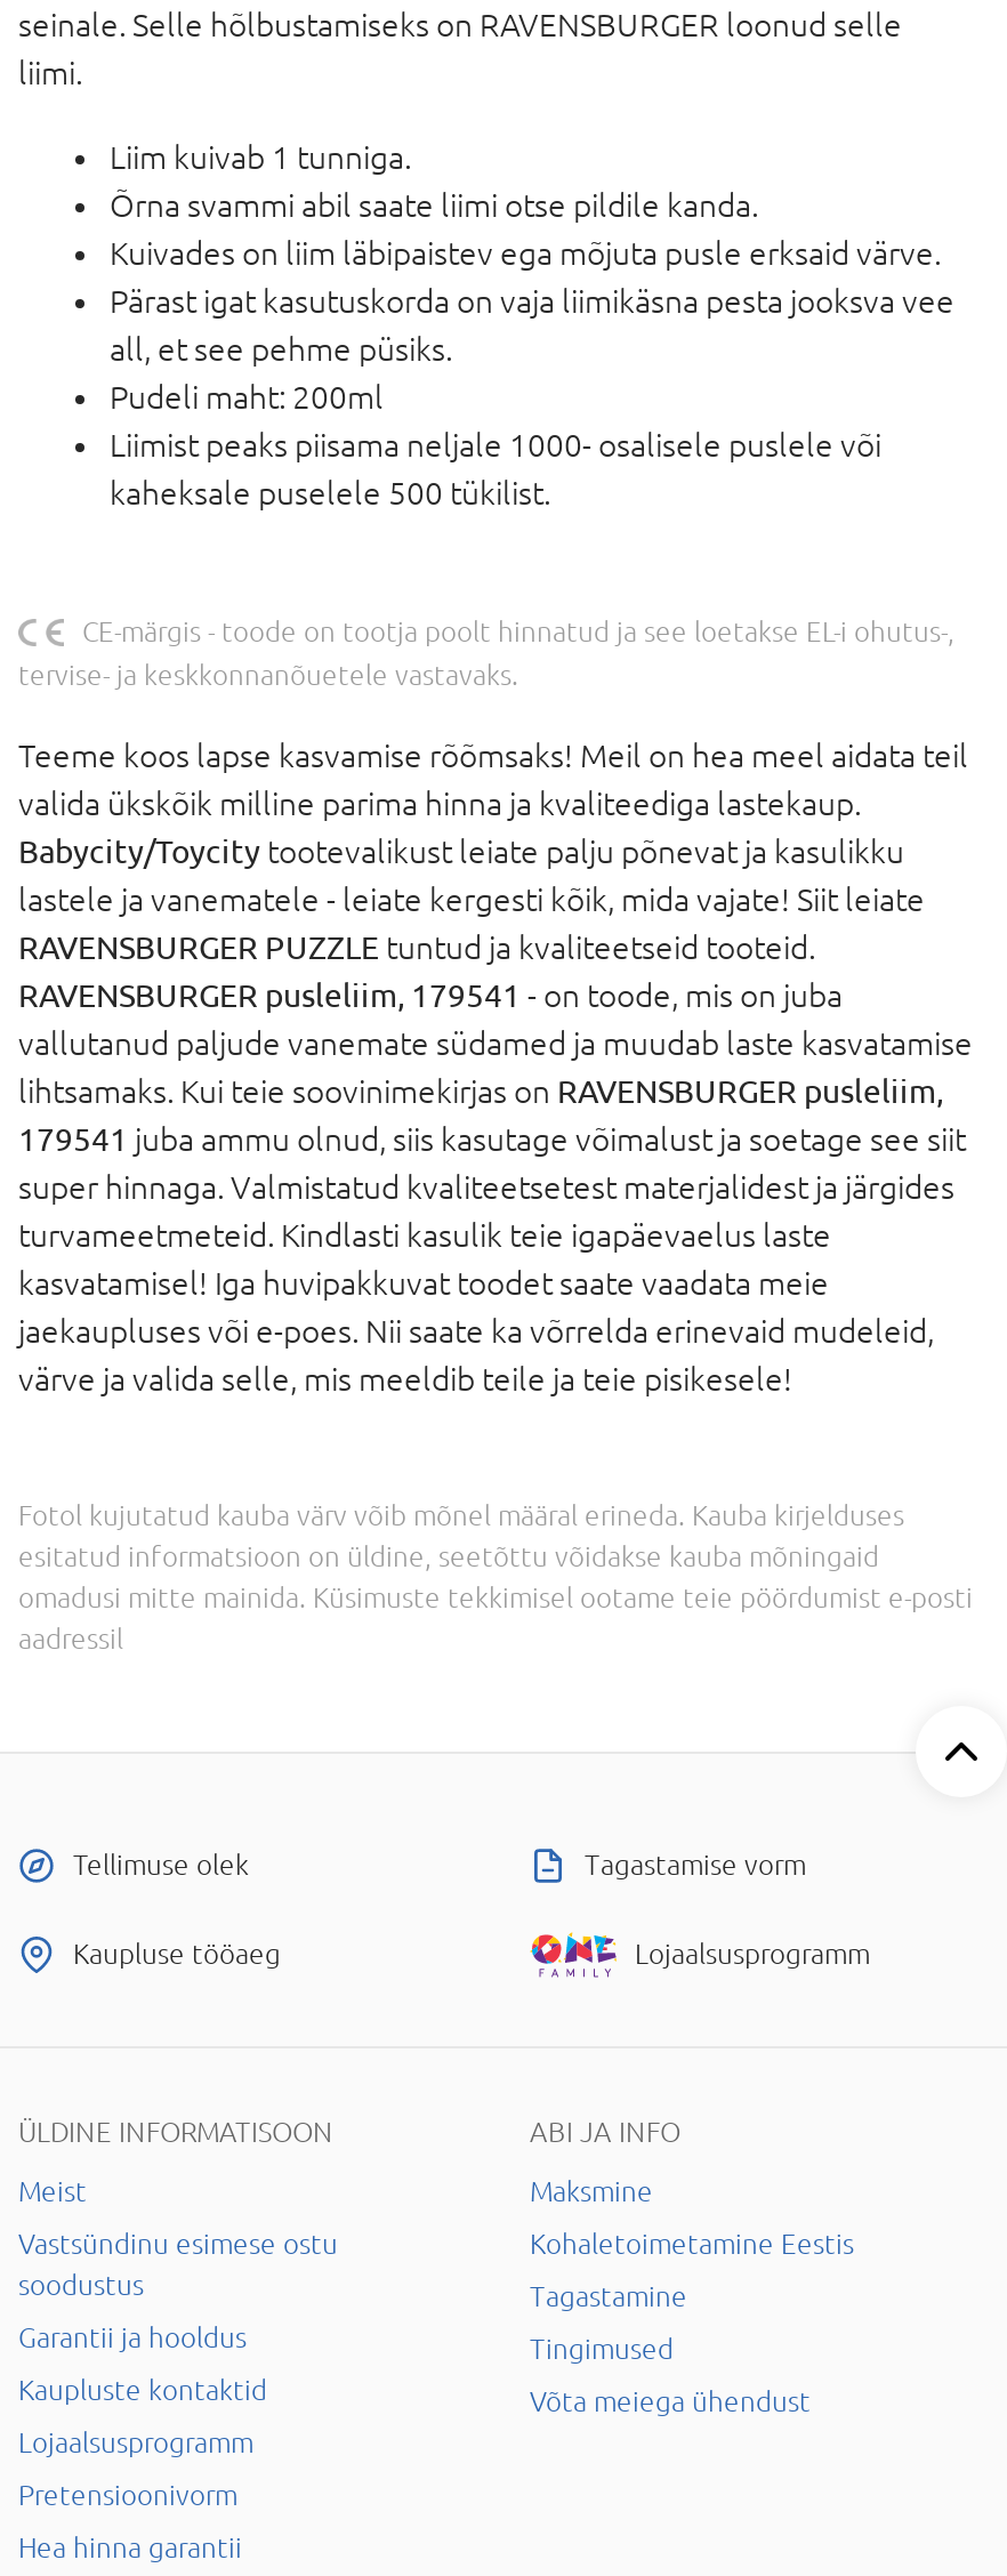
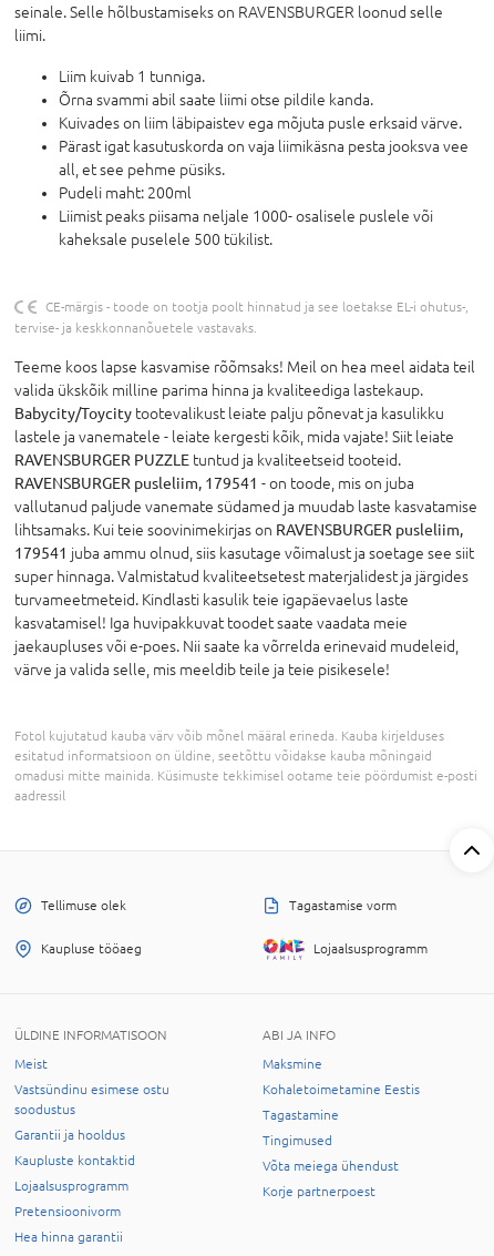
none -> [263,1184,375,1200] Korje partnerpoest

